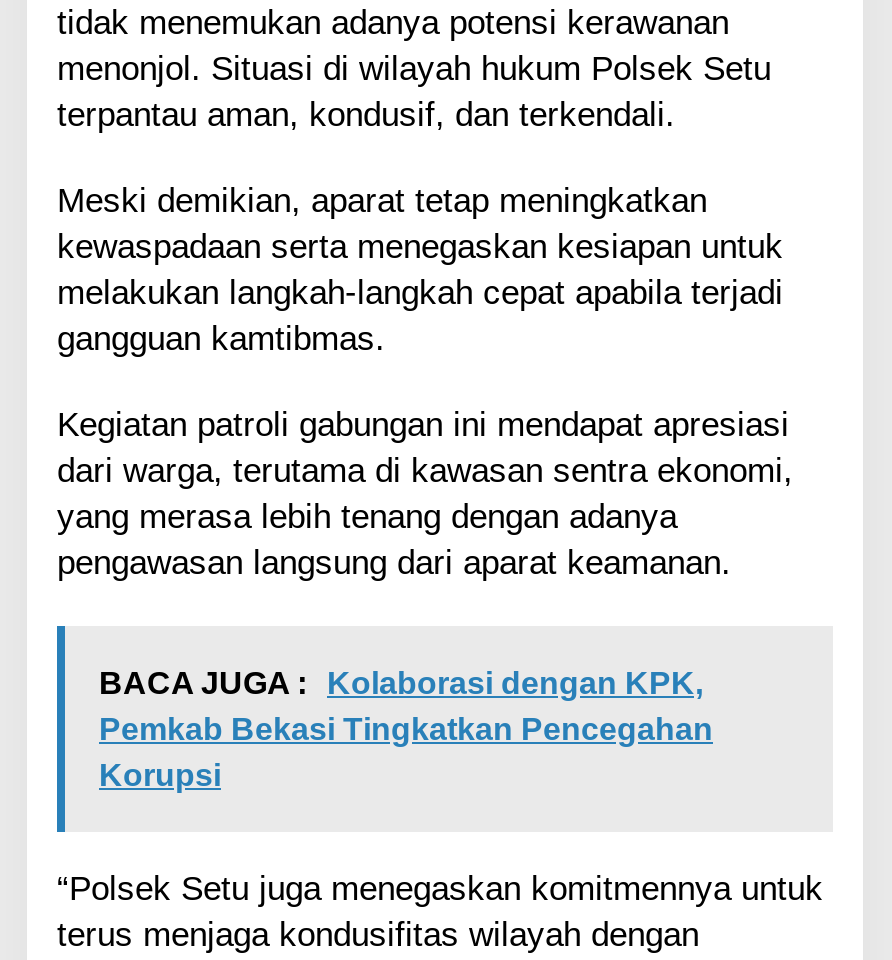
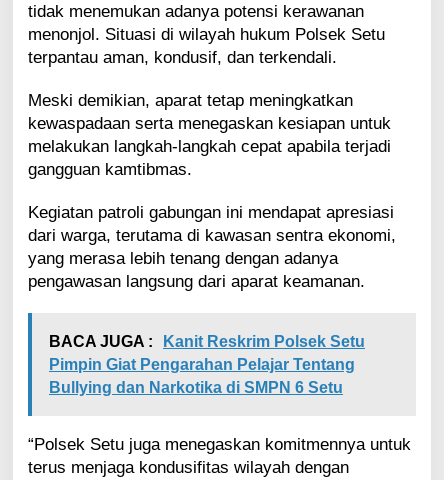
[99,666,713,792] BACA JUGA : Kolaborasi dengan KPK, | Pemkab Bekasi Tingkatkan Pencegahan | Korupsi -> [49,333,365,396] BACA JUGA : Kanit Reskrim Polsek Setu | Pimpin Giat Pengarahan Pelajar Tentang | Bullying dan Narkotika di SMPN 6 Setu

